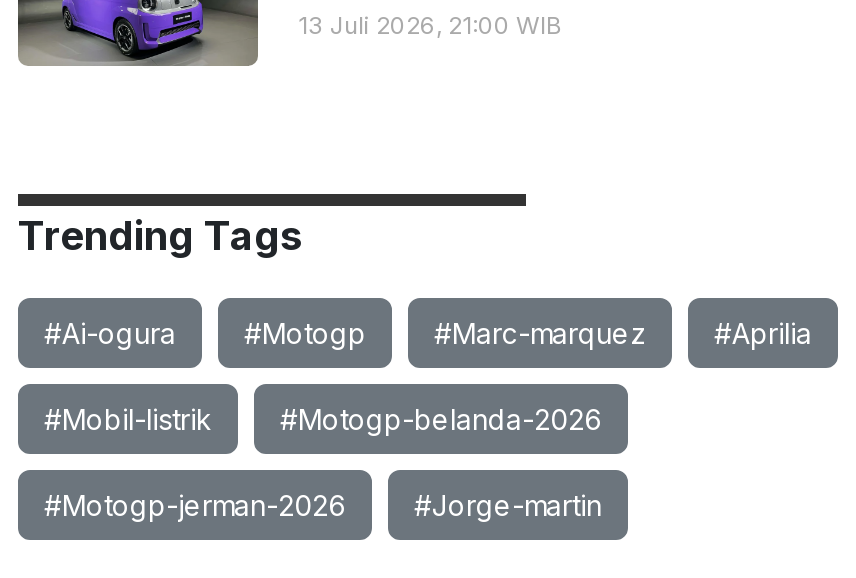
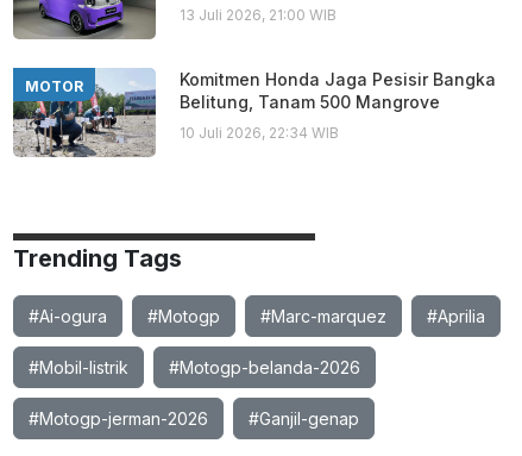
none -> [12,67,496,157] [image] | MOTOR | Komitmen Honda Jaga Pesisir Bangka | Belitung, Tanam 500 Mangrove | 10 Juli 2026, 22:34 WIB
[414,489,602,523] #Jorge-martin -> [249,409,359,429] #Ganjil-genap

